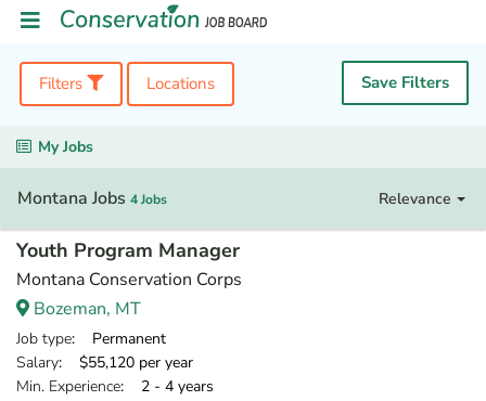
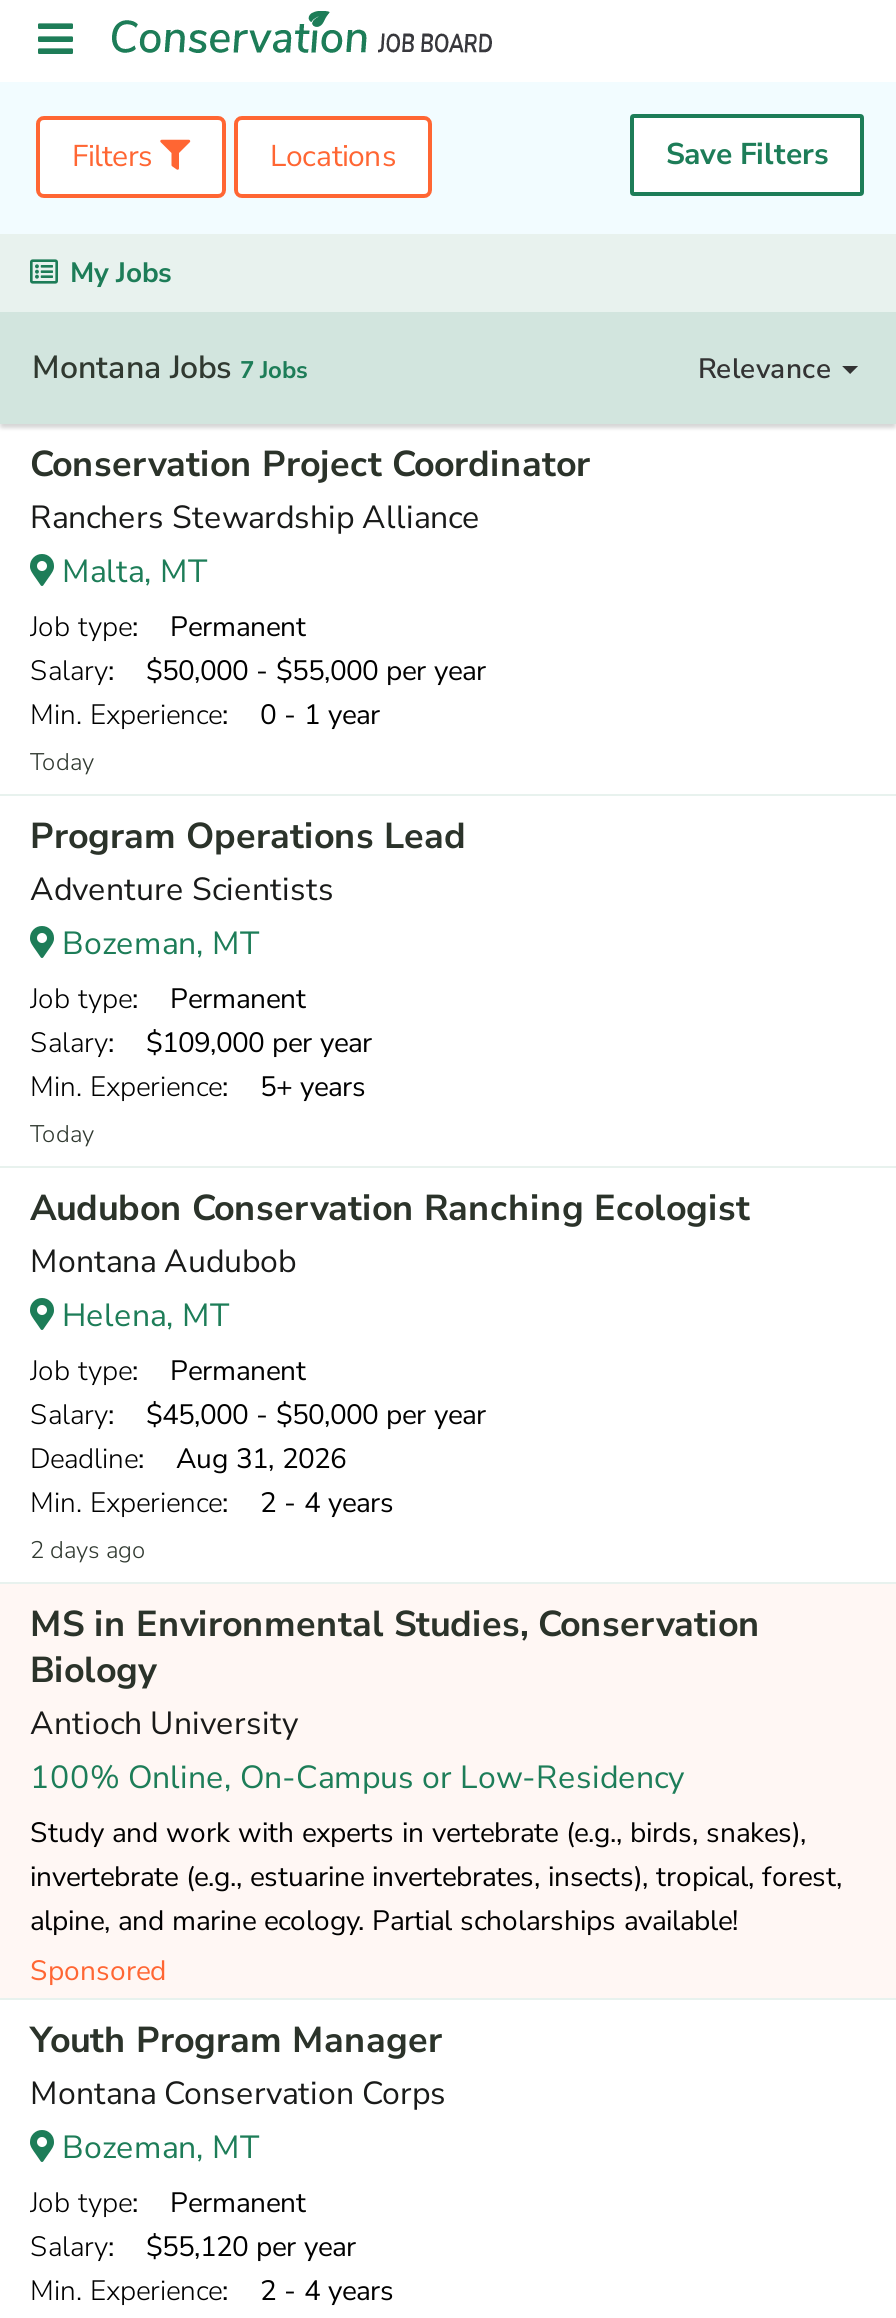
[17,186,167,210] Montana Jobs 4 Jobs -> [32,346,308,390] Montana Jobs 7 Jobs
none -> [30,440,842,1990] Conservation Project Coordinator | Ranchers Stewardship Alliance | Malta, MT | Job type: Permanent | Salary: $50,000 - $55,000 per year | Min. Experience: 0 - 1 year | Today | Program Operations Lead | Adventure Scientists | Bozeman, MT | Job type: Permanent | Salary: $109,000 per year | Min. Experience: 5+ years | Today | Audubon Conservation Ranching Ecologist | Montana Audubob | Helena, MT | Job type: Permanent | Salary: $45,000 - $50,000 per year | Deadline: Aug 31, 2026 | Min. Experience: 2 - 4 years | 2 days ago | MS in Environmental Studies, Conservation | Biology | Antioch University | 100% Online, On-Campus or Low-Residency | Study and work with experts in vertebrate (e.g., birds, snakes), | invertebrate (e.g., estuarine invertebrates, insects), tropical, forest, | alpine, and marine ecology. Partial scholarships available! | Sponsored

